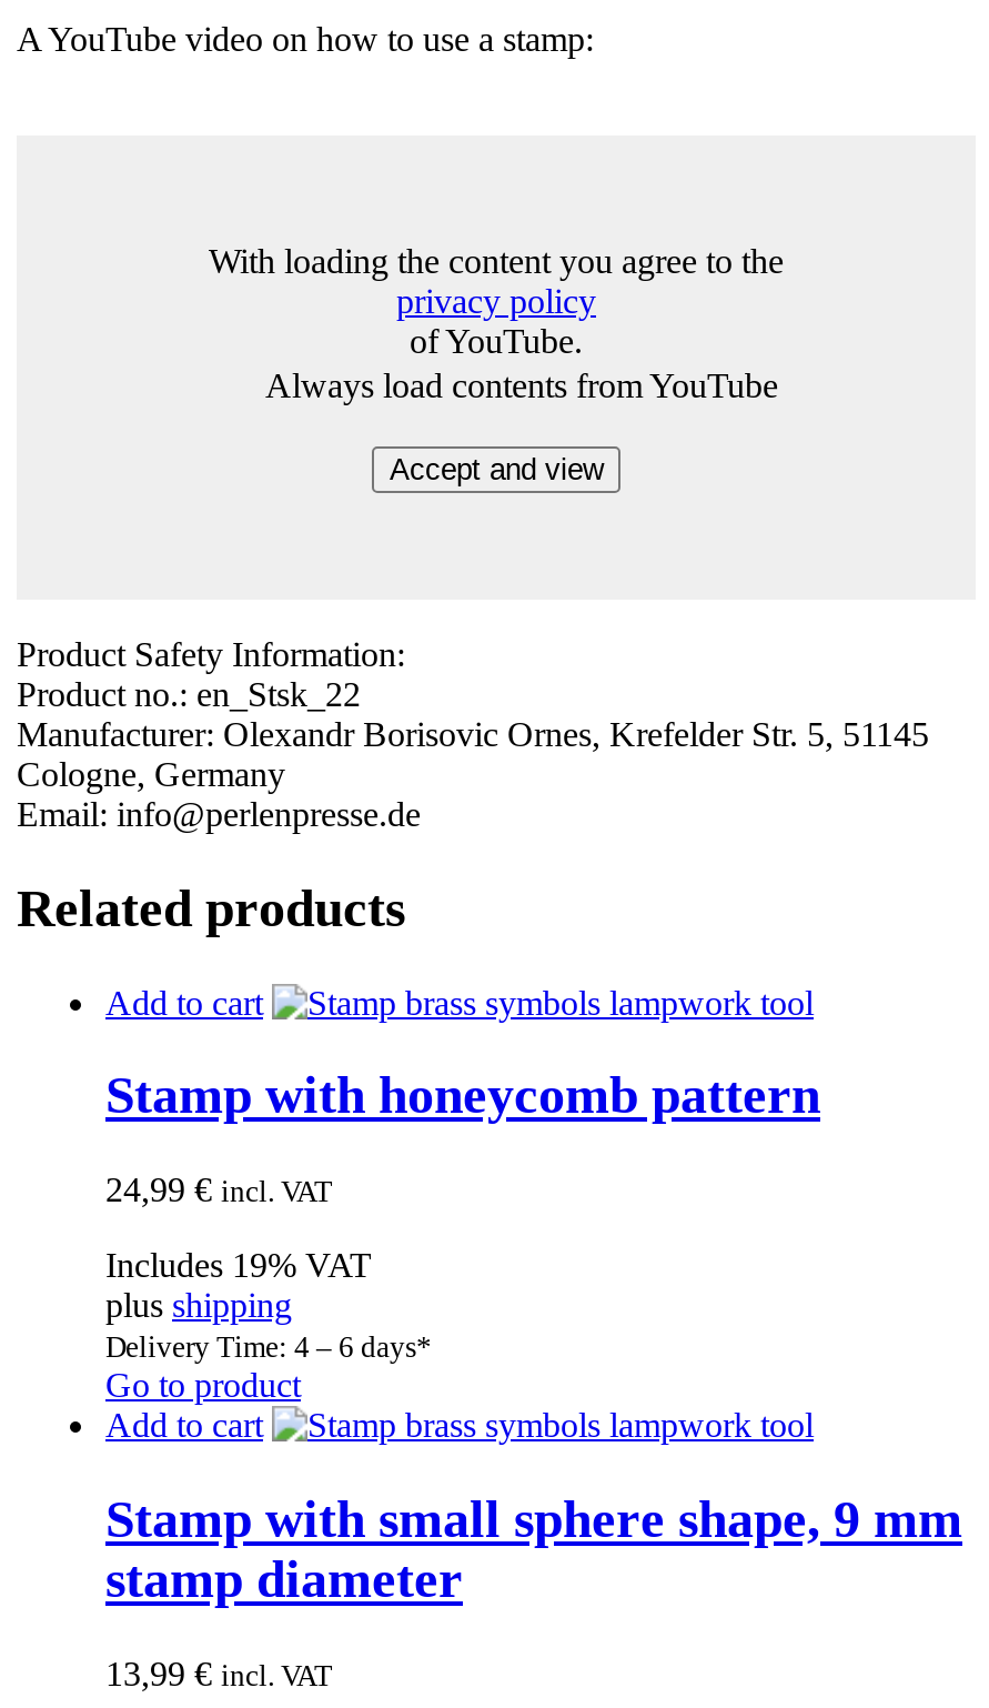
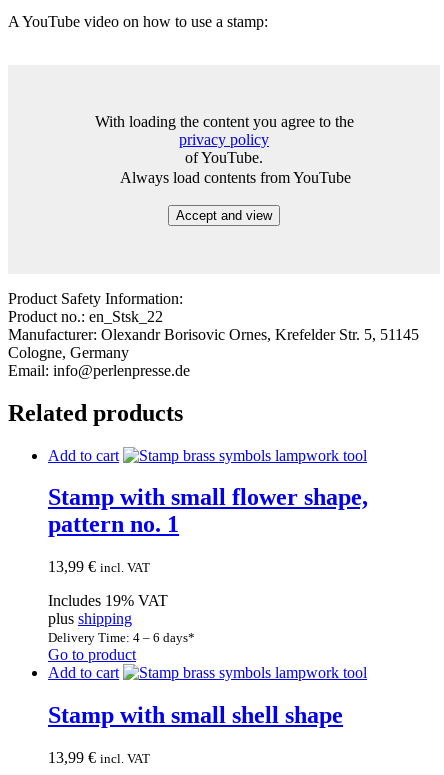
[105,1067,820,1125] Stamp with honeycomb pattern -> [48,484,368,537] Stamp with small flower shape, | pattern no. 1
[105,1171,332,1209] 24,99 € incl. VAT -> [48,558,150,575] 13,99 € incl. VAT
moved [105,1247,432,1444] -> [48,592,195,681]: Includes 19% VAT | plus shipping | Delivery Time: 4 – 6 days* | Go to product | Add to cart
[105,1491,962,1608] Stamp with small sphere shape, 9 mm | stamp diameter -> [48,702,343,728] Stamp with small shell shape

